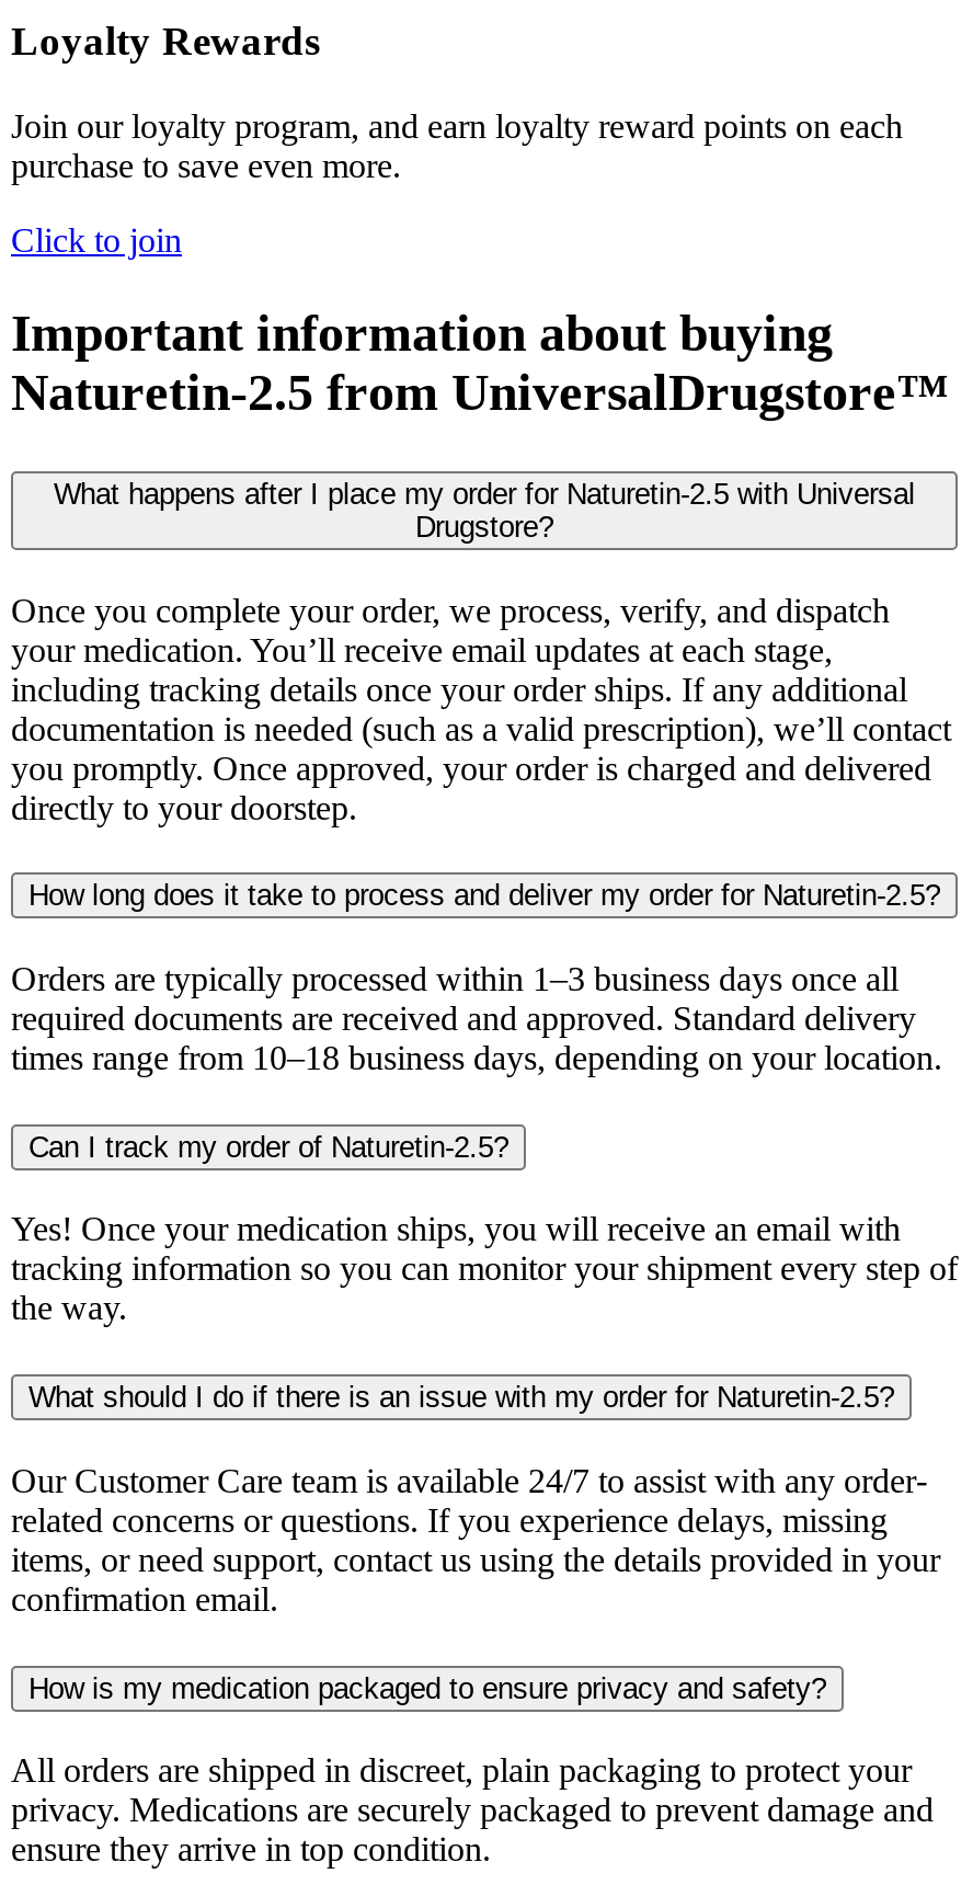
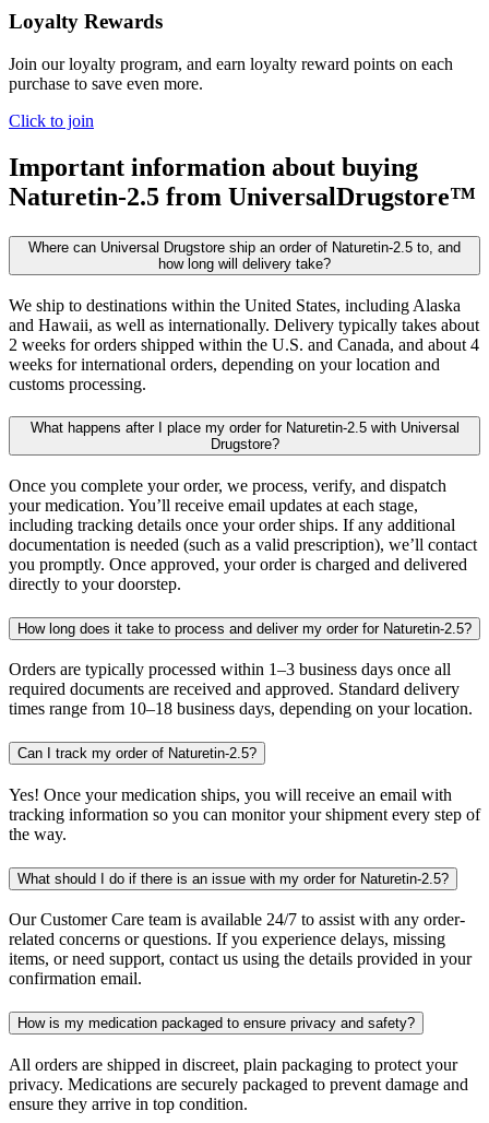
none -> [9,239,479,393] Where can Universal Drugstore ship an order of Naturetin-2.5 to, and | how long will delivery take? | We ship to destinations within the United States, including Alaska | and Hawaii, as well as internationally. Delivery typically takes about | 2 weeks for orders shipped within the U.S. and Canada, and about 4 | weeks for international orders, depending on your location and | customs processing.

